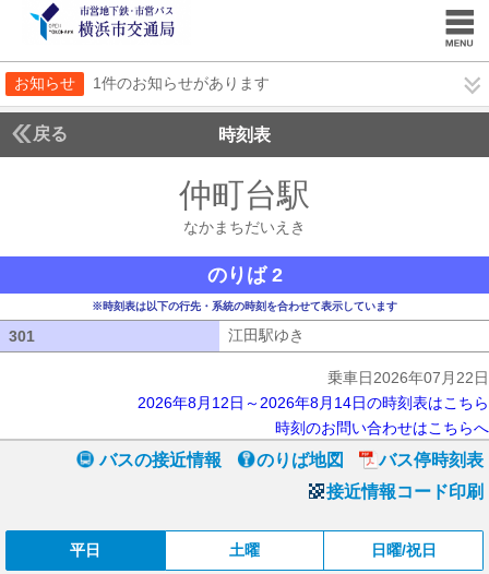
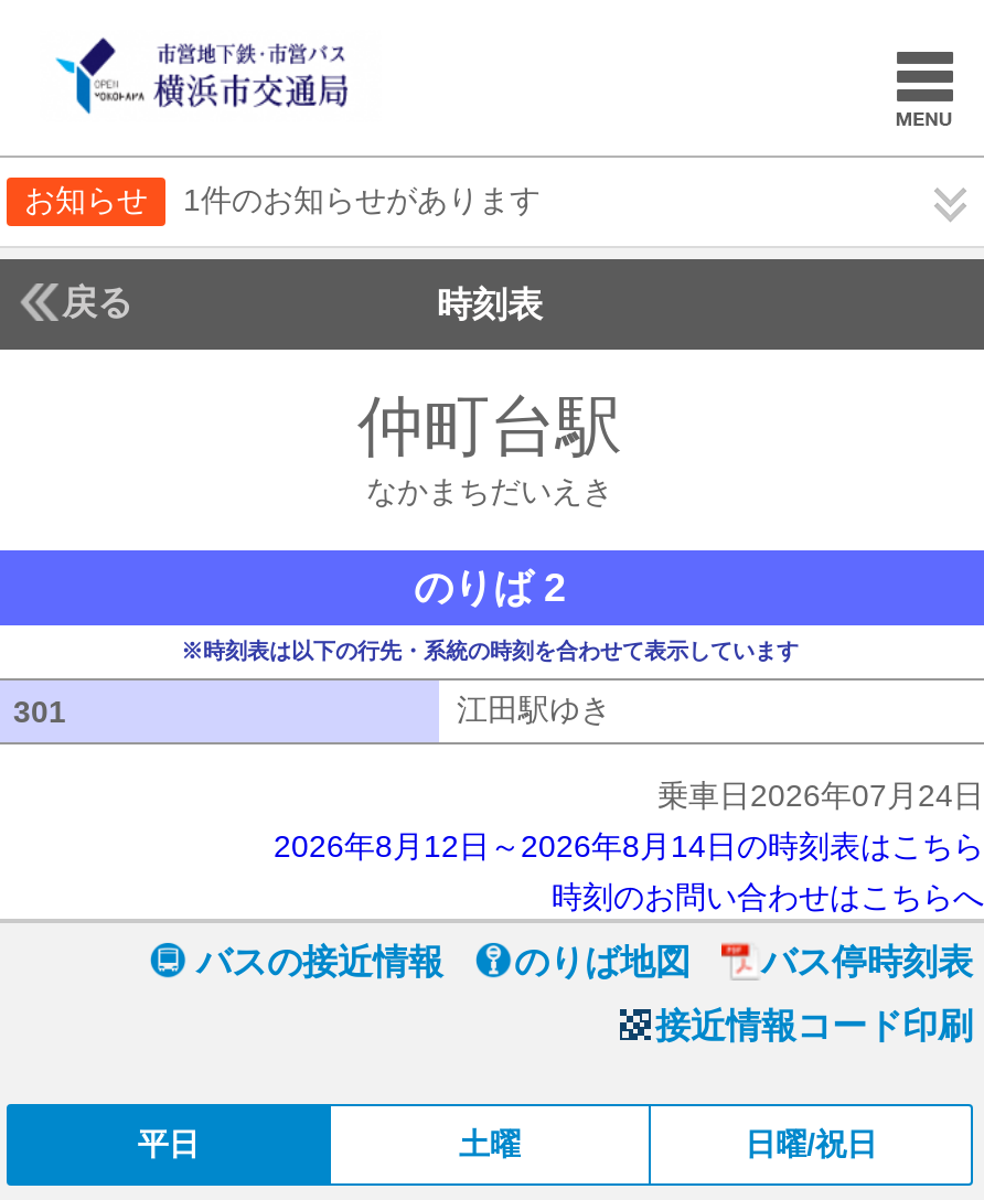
[327,369,489,386] 乗車日2026年07月22日 -> [657,778,984,813] 乗車日2026年07月24日

